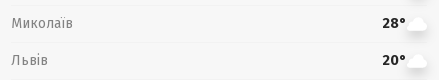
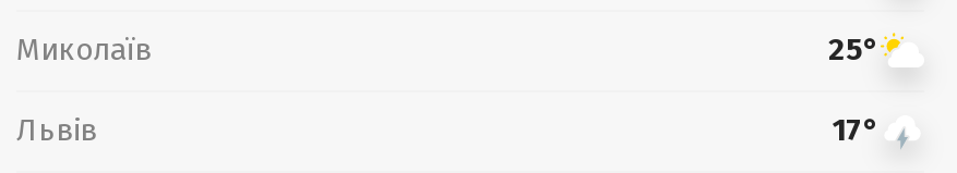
[382,15,407,32] 28° -> [828,32,881,69] 25°
[382,52,407,69] 20° -> [833,112,881,149] 17°

